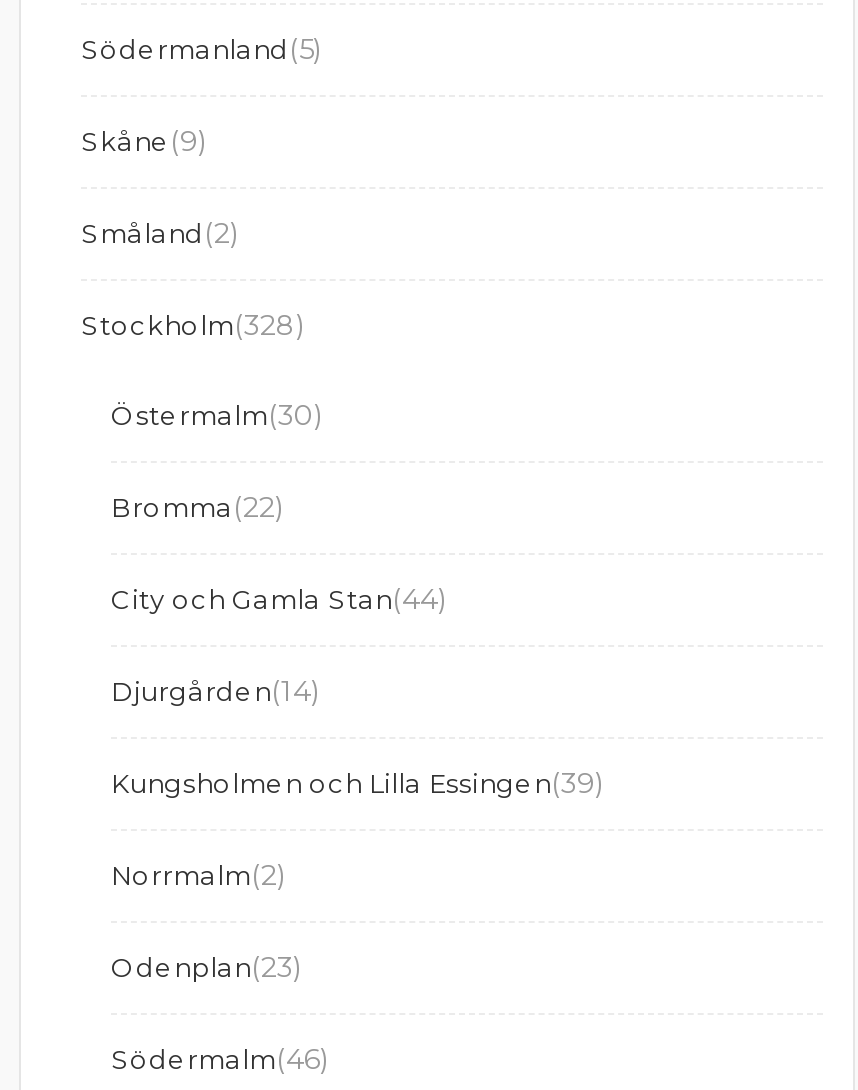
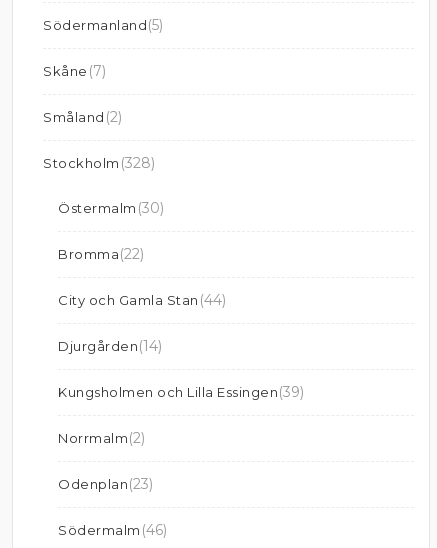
[81,122,206,158] Skåne (9) -> [43,62,105,80] Skåne (7)

